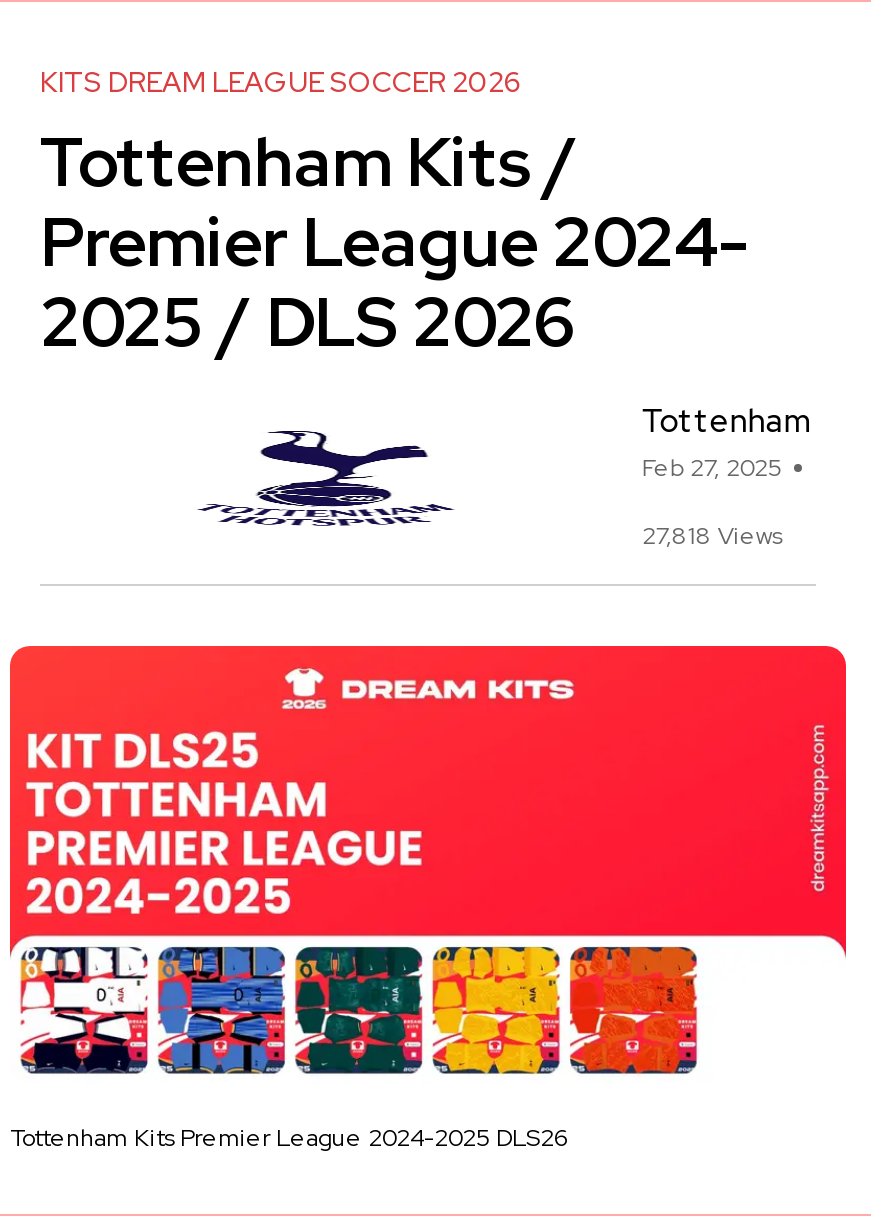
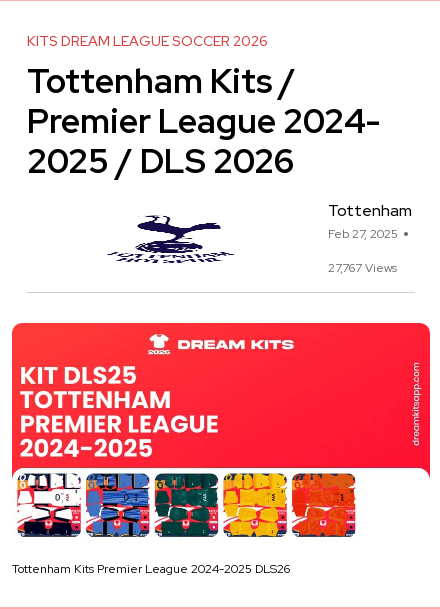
[642,520,782,552] 27,818 Views -> [328,260,397,276] 27,767 Views

